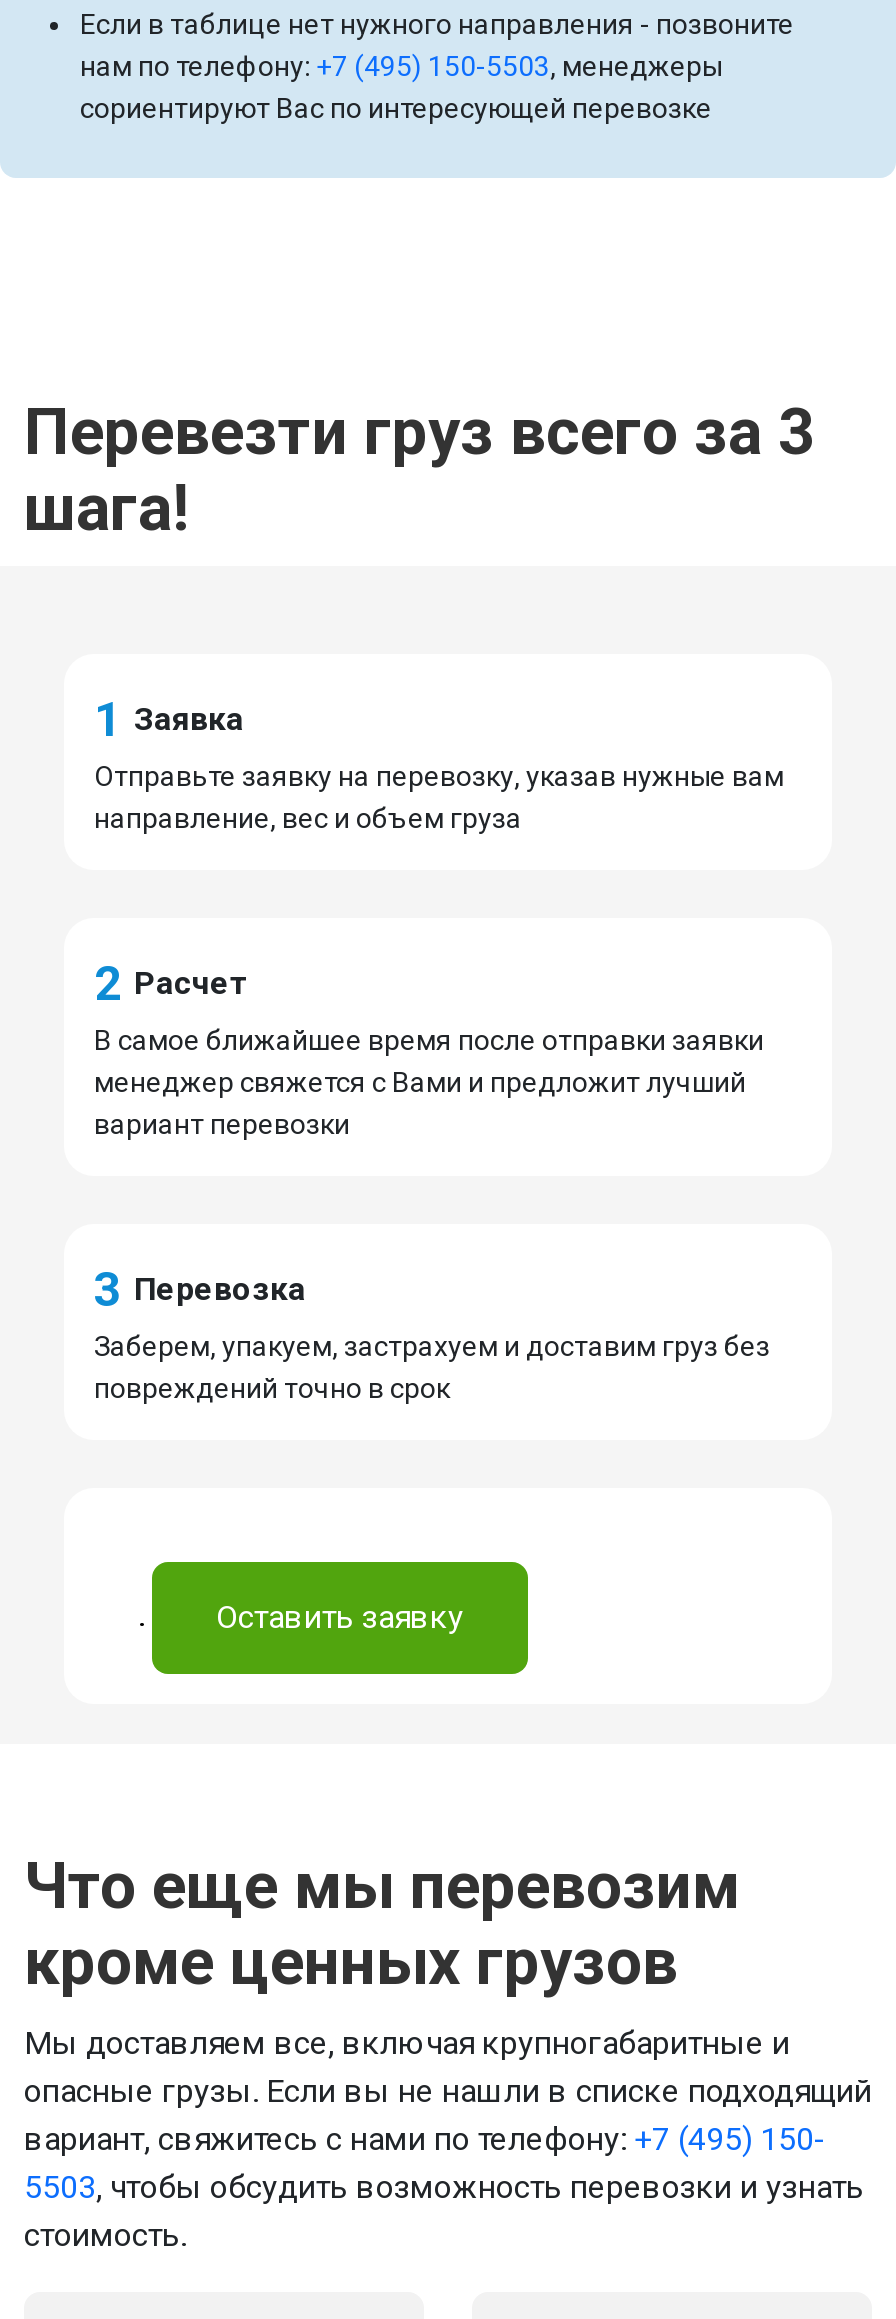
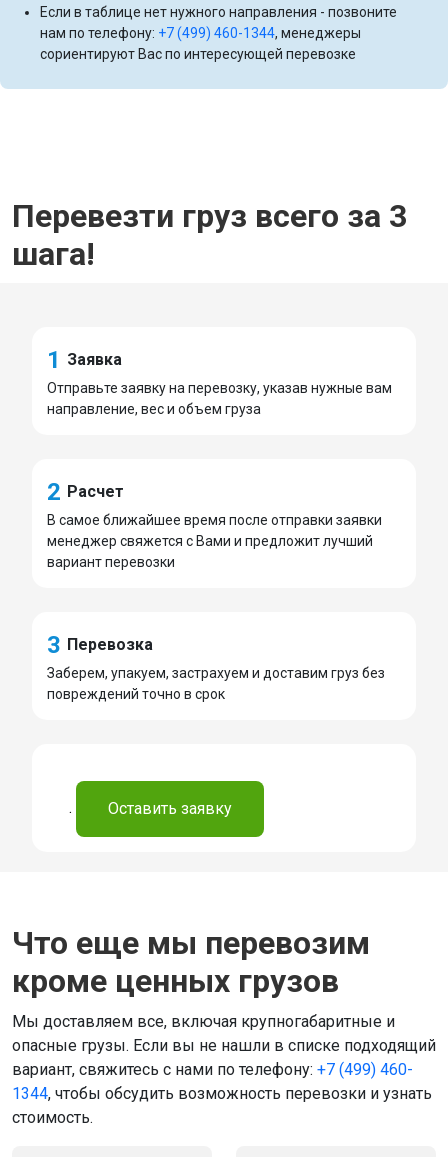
[80,49,722,81] нам по телефону: +7 (495) 150-5503, менеджеры -> [40,25,361,41] нам по телефону: +7 (499) 460-1344, менеджеры
[24,2119,826,2157] вариант, свяжитесь с нами по телефону: +7 (495) 150- -> [12,1060,413,1079] вариант, свяжитесь с нами по телефону: +7 (499) 460-
[24,2167,864,2205] 5503, чтобы обсудить возможность перевозки и узнать -> [12,1084,432,1103] 1344, чтобы обсудить возможность перевозки и узнать

